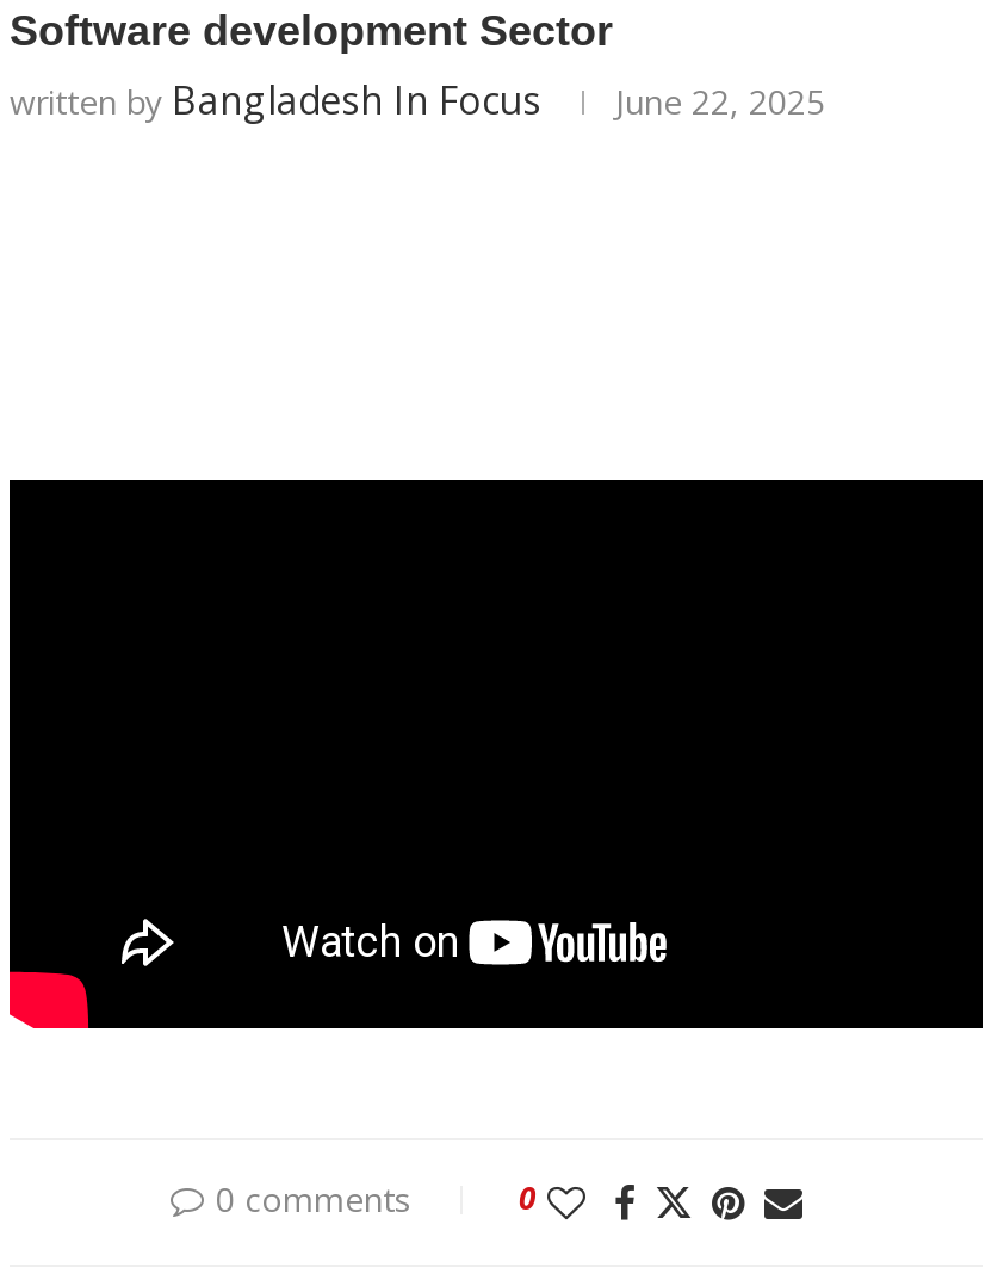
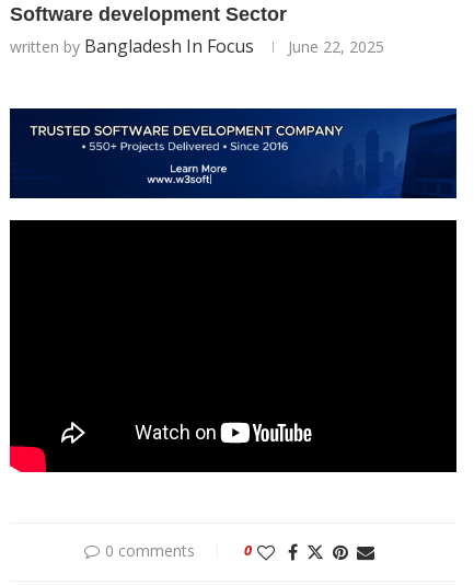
none -> [9,107,458,199] [image]

